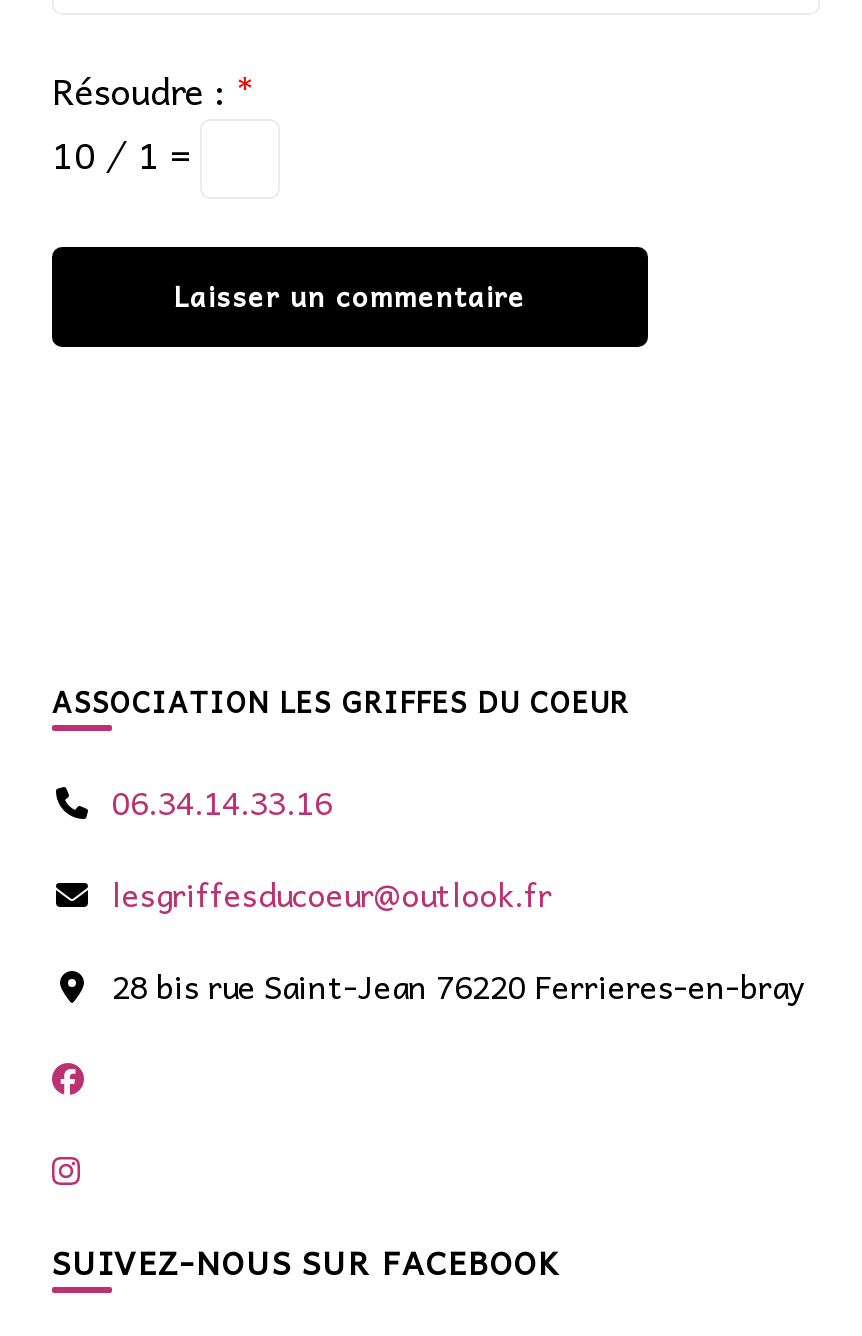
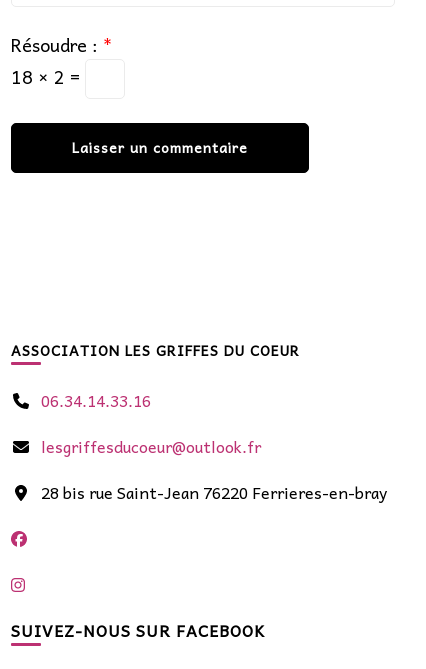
[52,124,200,182] 10 ⁄ 1 = -> [11,62,85,91] 18 × 2 =

